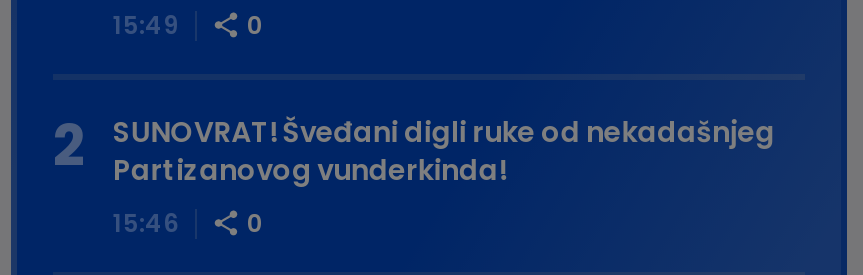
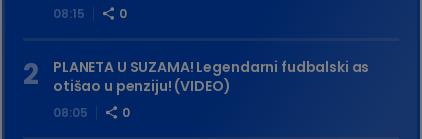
[113,8,263,42] 15:49 0 -> [53,5,127,22] 08:15 0
[113,112,775,190] SUNOVRAT! Šveđani digli ruke od nekadašnjeg | Partizanovog vunderkinda! -> [53,57,369,96] PLANETA U SUZAMA! Legendarni fudbalski as | otišao u penziju! (VIDEO)
[113,206,263,240] 15:46 0 -> [53,104,130,121] 08:05 0

